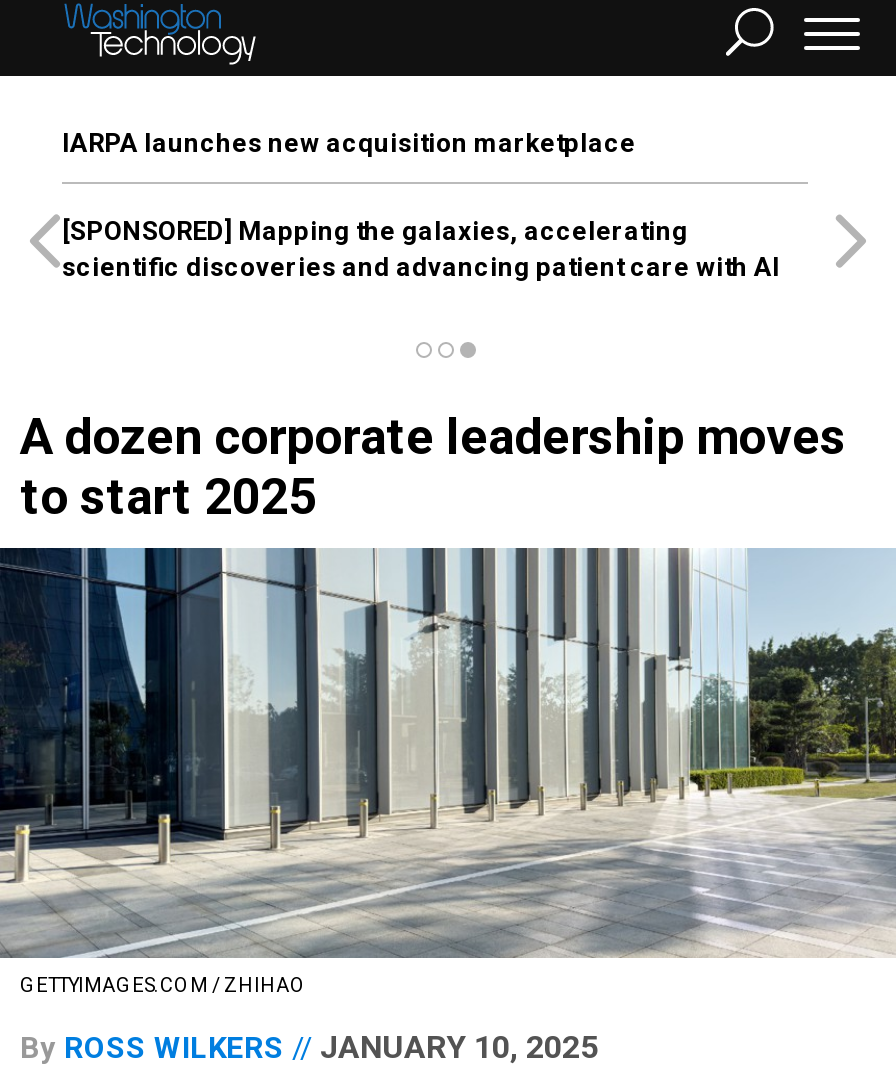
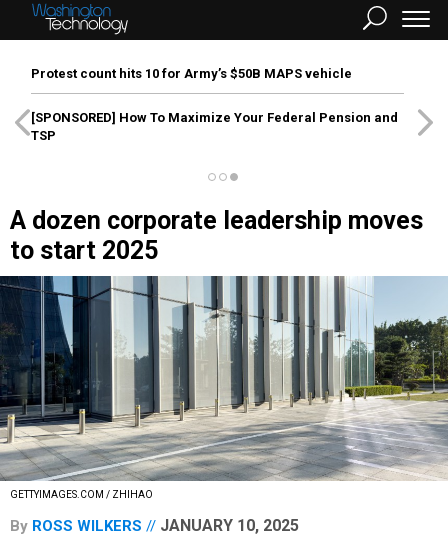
[62,128,636,158] IARPA launches new acquisition marketplace -> [31,66,352,81] Protest count hits 10 for Army’s $50B MAPS vehicle
[62,216,780,282] [SPONSORED] Mapping the galaxies, accelerating | scientific discoveries and advancing patient care with AI -> [31,110,398,143] [SPONSORED] How To Maximize Your Federal Pension and | TSP

